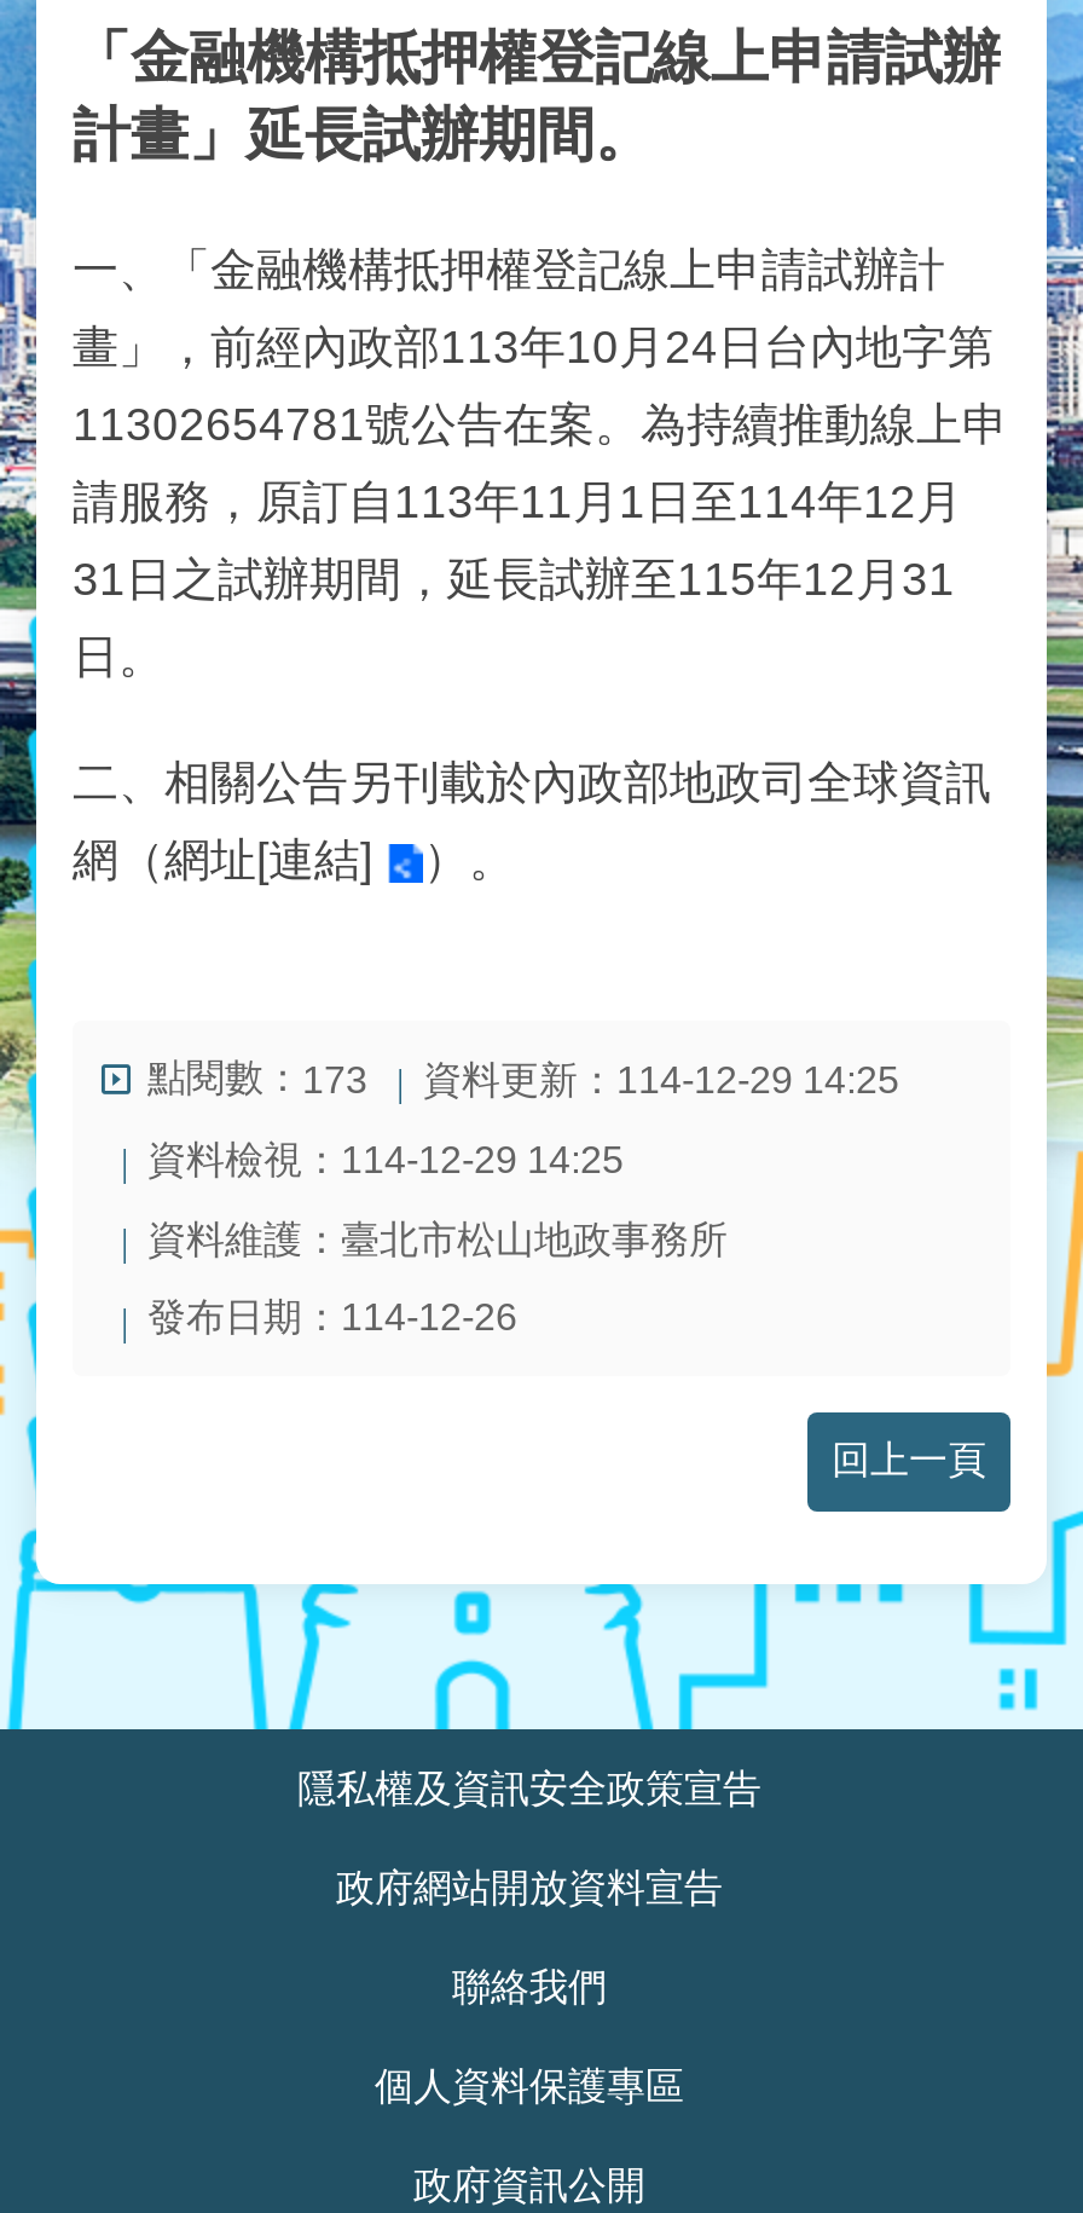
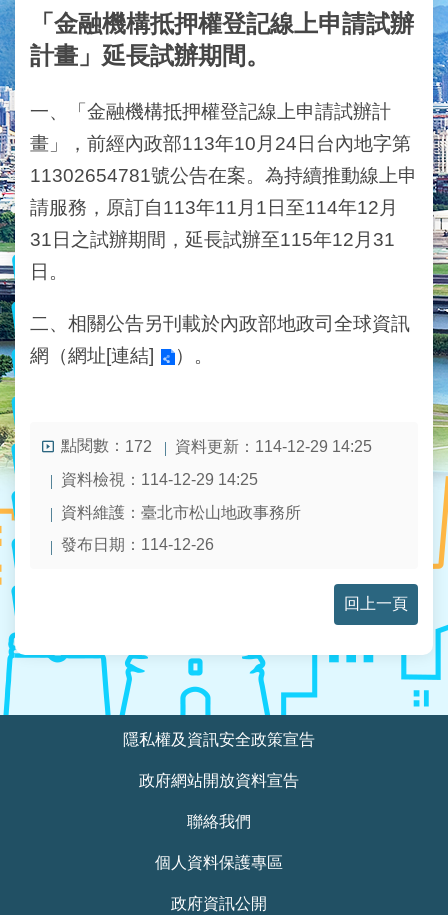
[147,1058,367,1101] 點閱數：173 -> [61,437,152,455] 點閱數：172

